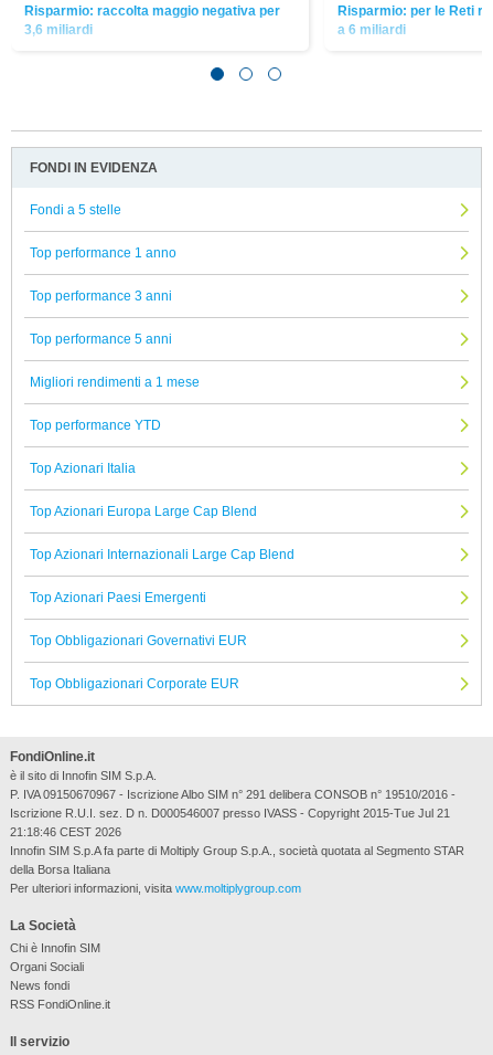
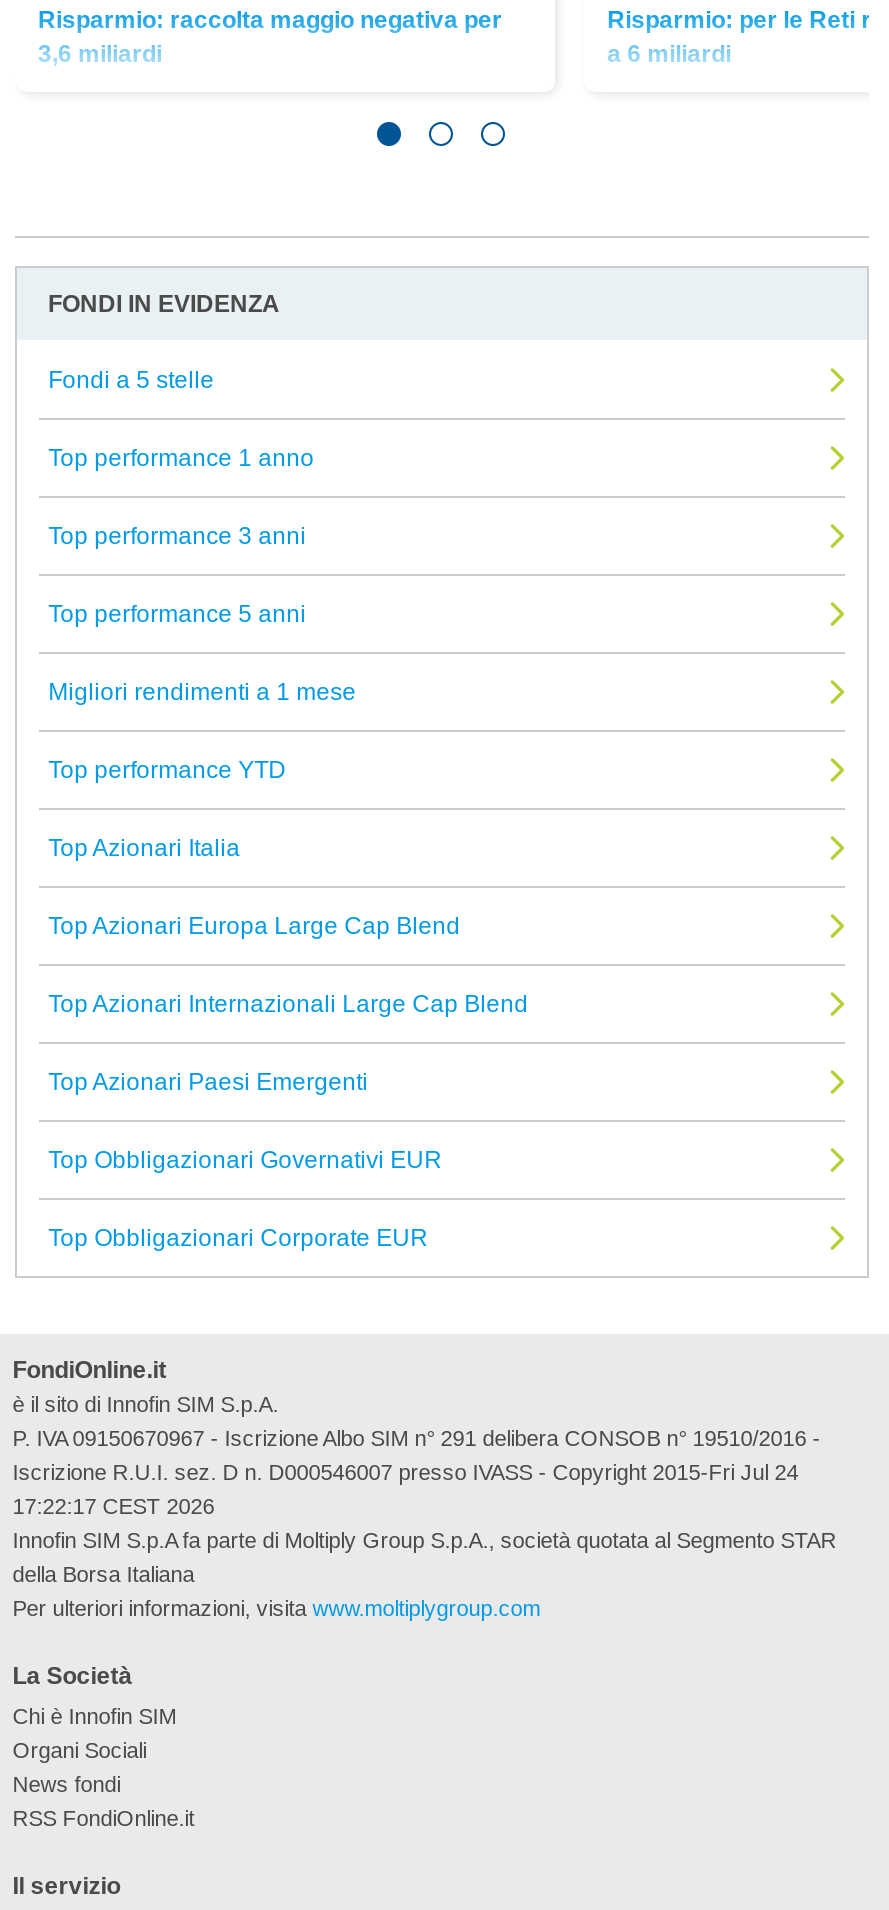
[10,806,450,819] Iscrizione R.U.I. sez. D n. D000546007 presso IVASS - Copyright 2015-Tue Jul 21 -> [13,1460,799,1484] Iscrizione R.U.I. sez. D n. D000546007 presso IVASS - Copyright 2015-Fri Jul 24
[10,825,121,838] 21:18:46 CEST 2026 -> [13,1494,215,1518] 17:22:17 CEST 2026

